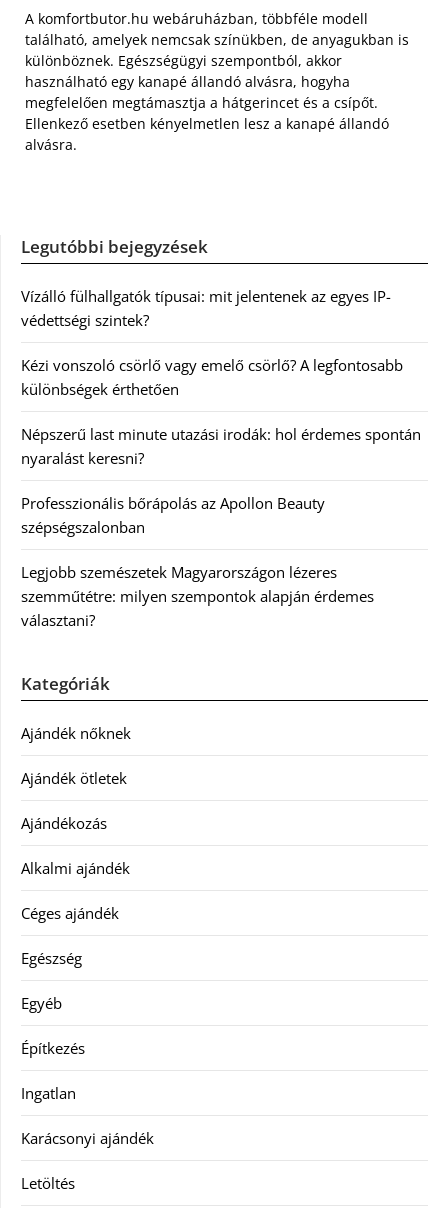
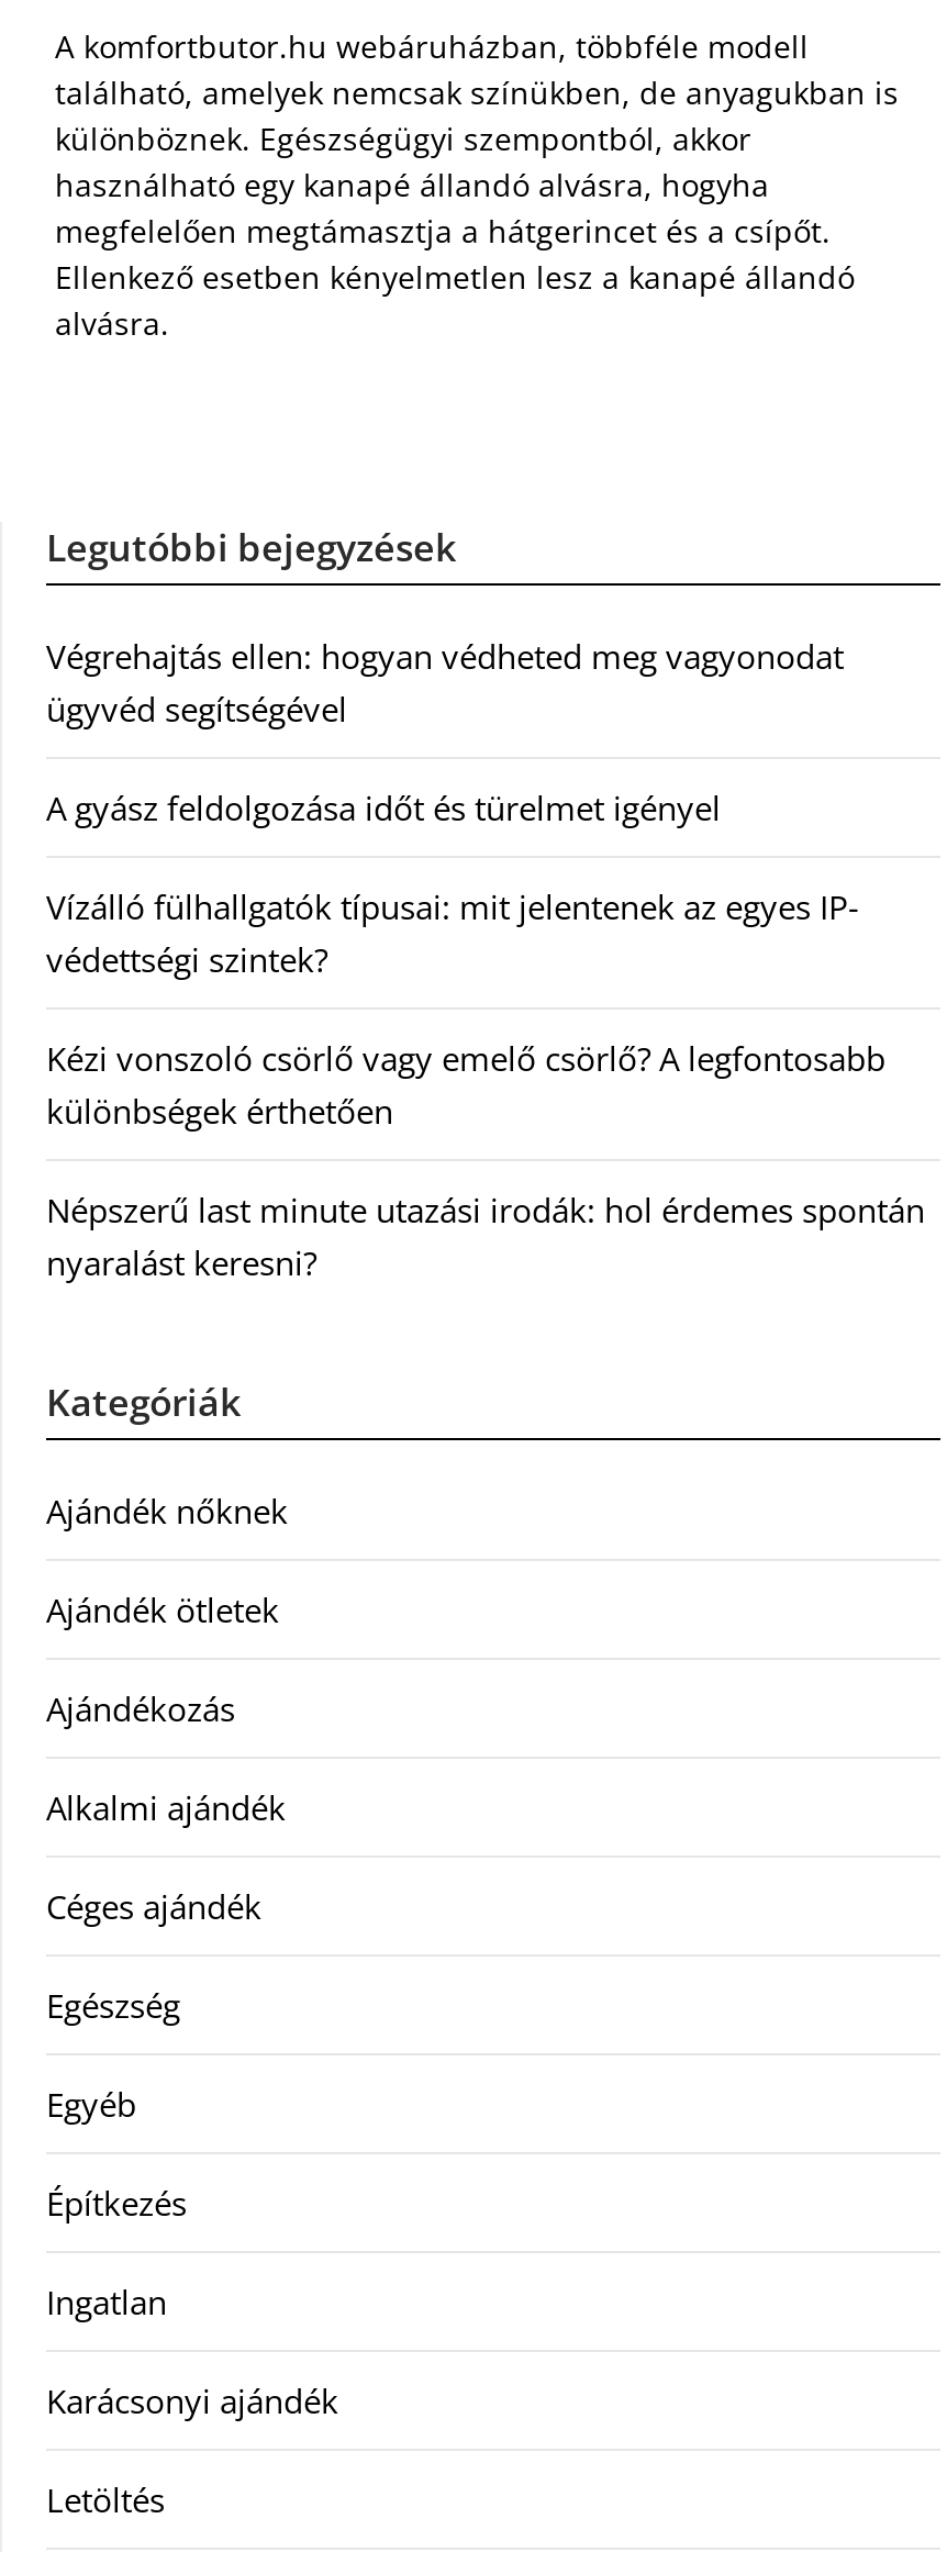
none -> [46,634,844,829] Végrehajtás ellen: hogyan védheted meg vagyonodat | ügyvéd segítségével | A gyász feldolgozása időt és türelmet igényel
moved [21,286,421,468] -> [46,884,925,1284]: Vízálló fülhallgatók típusai: mit jelentenek az egyes IP- | védettségi szintek? | Kézi vonszoló csörlő vagy emelő csörlő? A legfontosabb | különbségek érthetően | Népszerű last minute utazási irodák: hol érdemes spontán | nyaralást keresni?
[21,493,374,630] Professzionális bőrápolás az Apollon Beauty | szépségszalonban | Legjobb szemészetek Magyarországon lézeres | szemműtétre: milyen szempontok alapján érdemes | választani? -> none

